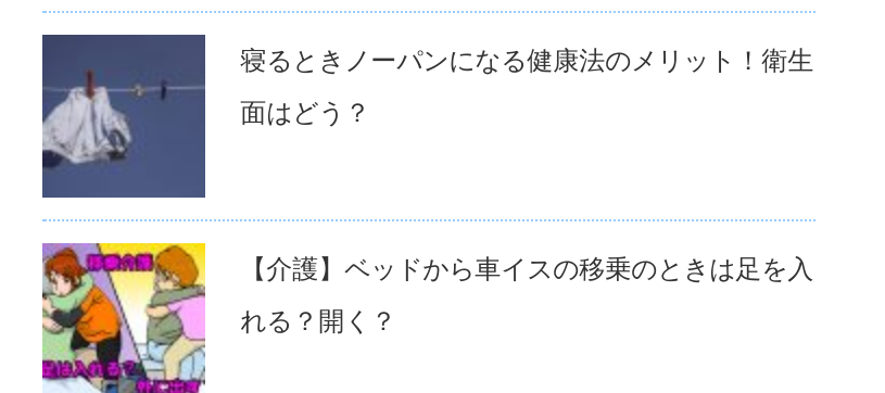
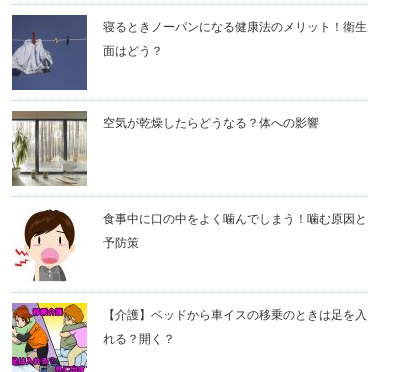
none -> [11,110,319,187] [image] | 空気が乾燥したらどうなる？体への影響
none -> [14,207,367,282] [image] | 食事中に口の中をよく噛んでしまう！噛む原因と | 予防策

